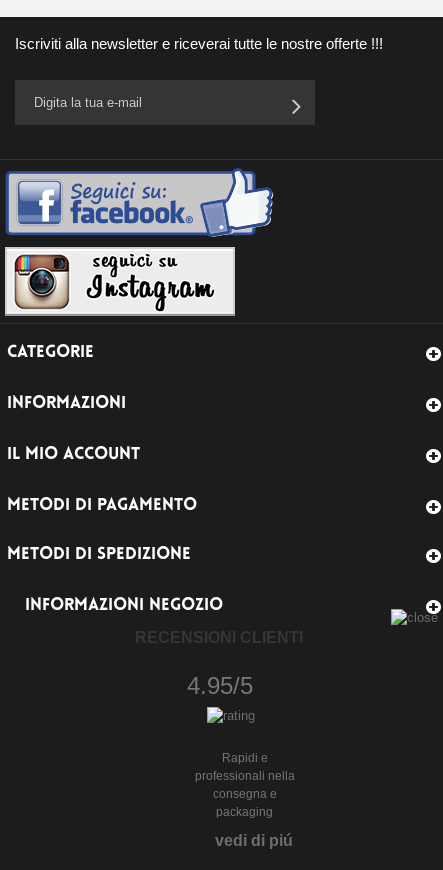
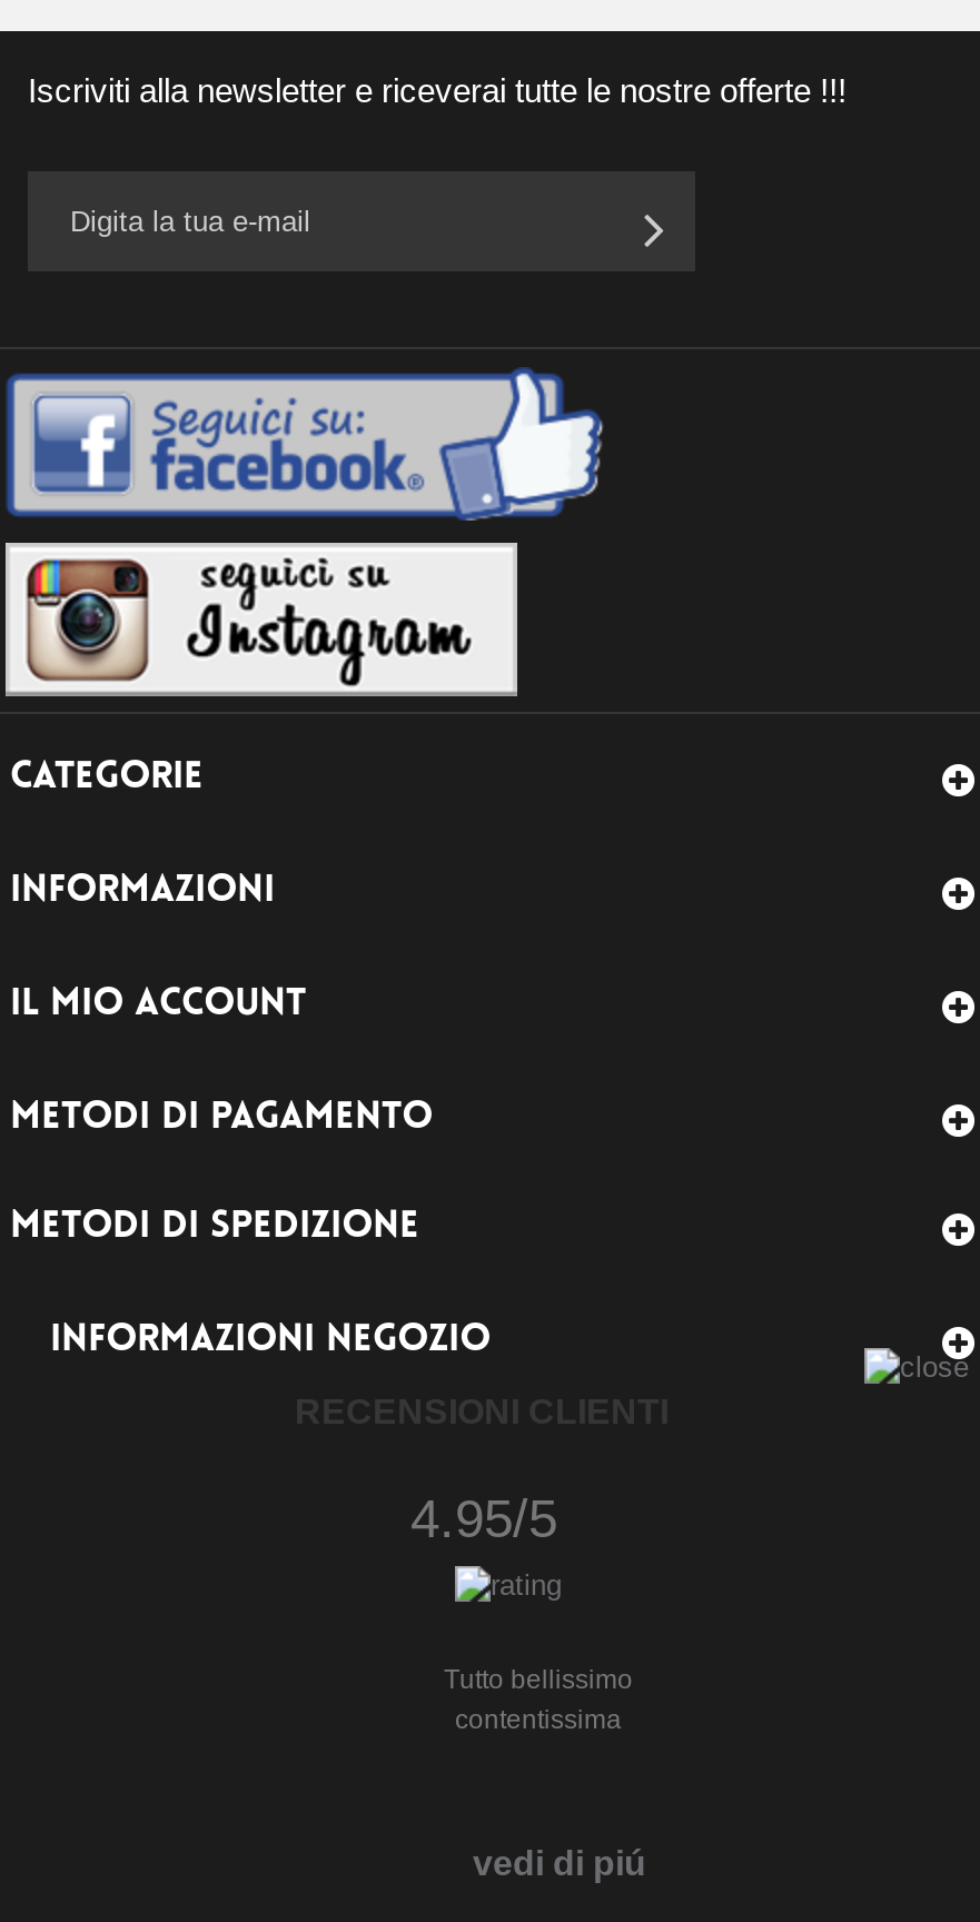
[194,751,294,819] Rapidi e | professionali nella | consegna e | packaging -> [444,1663,633,1734] Tutto bellissimo | contentissima

